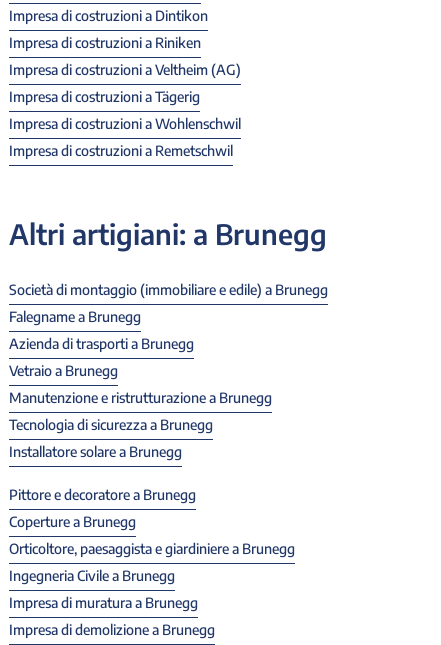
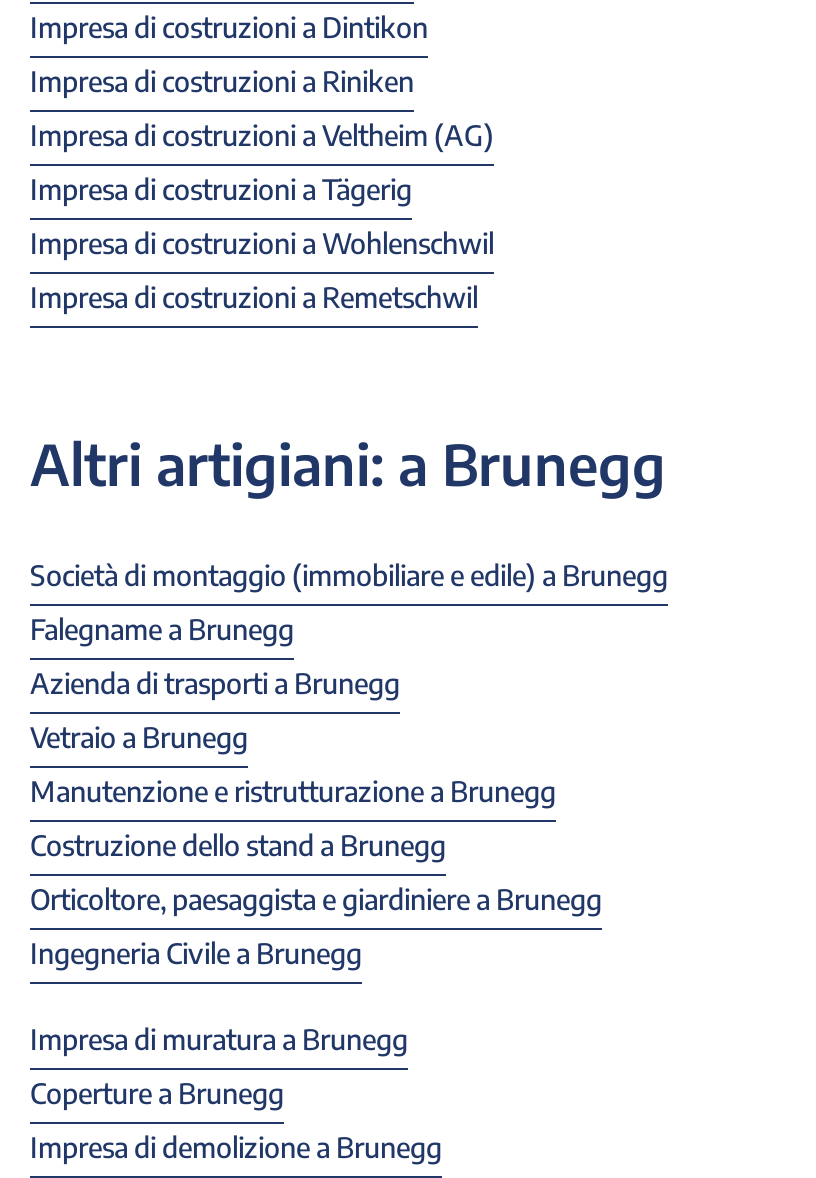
[9,416,213,503] Tecnologia di sicurezza a Brunegg | Installatore solare a Brunegg | Pittore e decoratore a Brunegg -> [30,828,446,862] Costruzione dello stand a Brunegg
moved [9,513,136,530] -> [30,1076,284,1110]: Coperture a Brunegg
moved [9,540,295,584] -> [30,882,602,970]: Orticoltore, paesaggista e giardiniere a Brunegg | Ingegneria Civile a Brunegg
moved [9,594,198,611] -> [30,1022,408,1056]: Impresa di muratura a Brunegg

